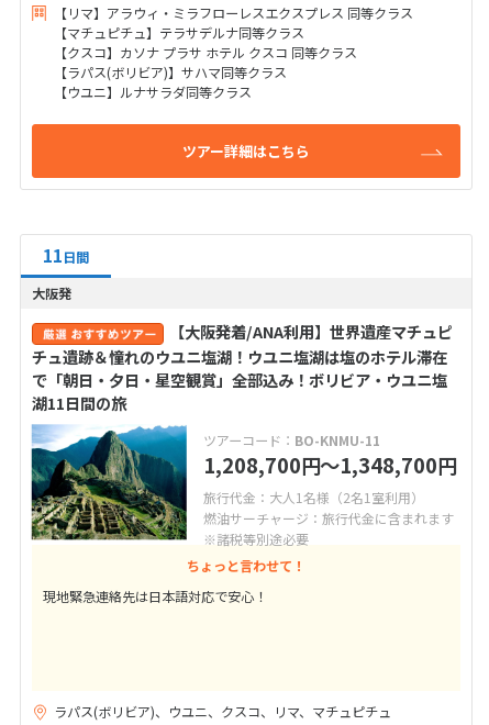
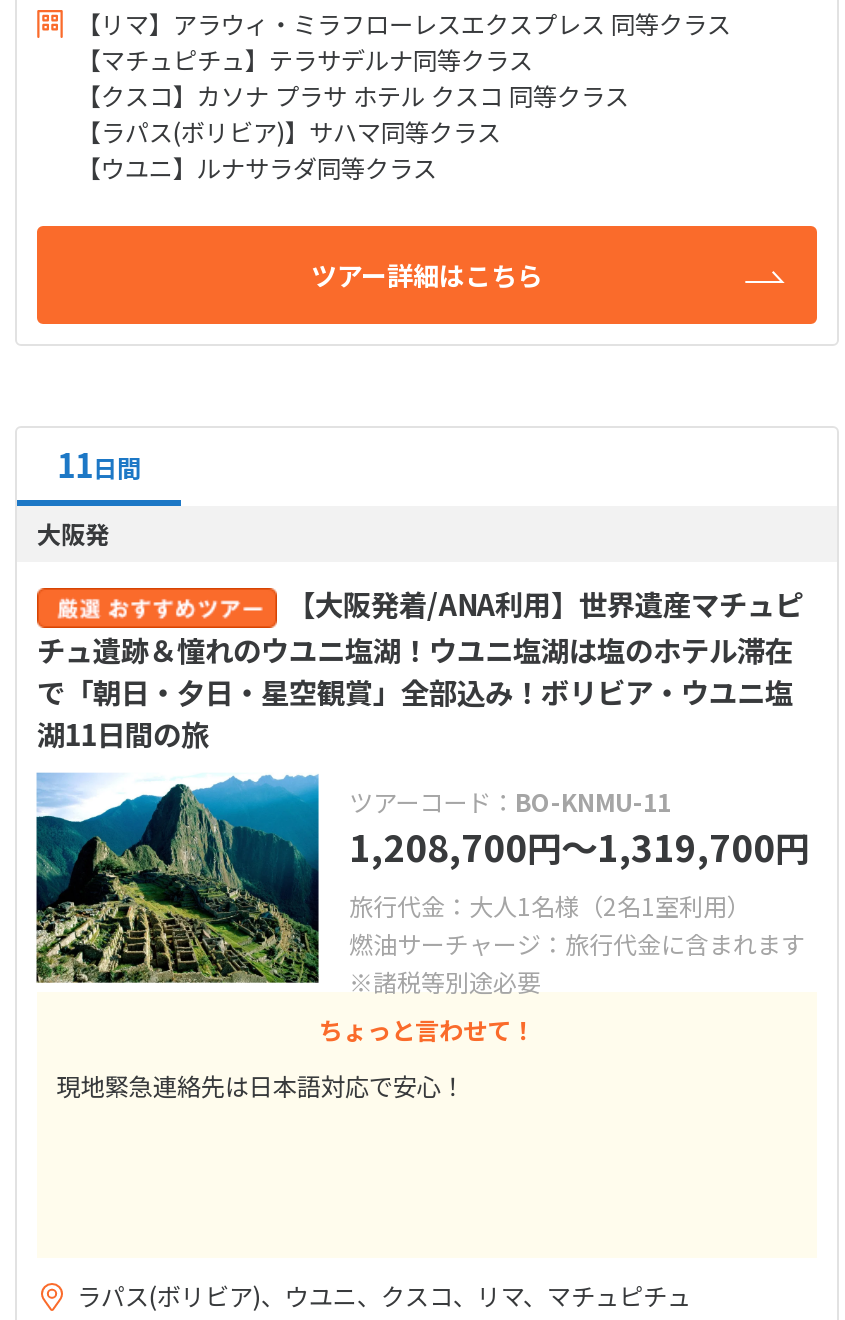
[203,451,456,479] 1,208,700円〜1,348,700円 -> [349,821,809,873] 1,208,700円〜1,319,700円

